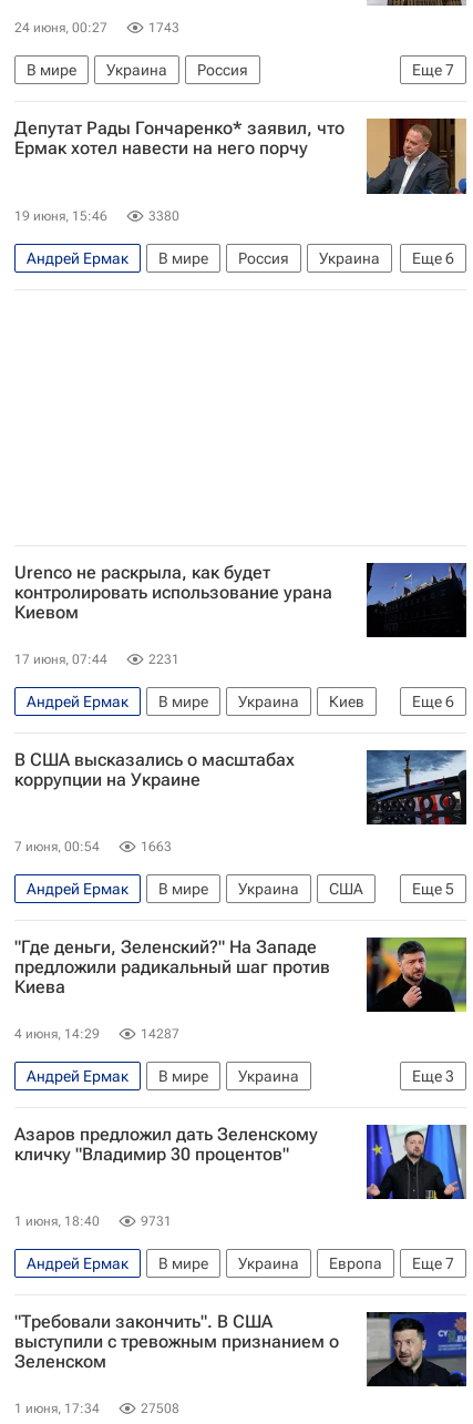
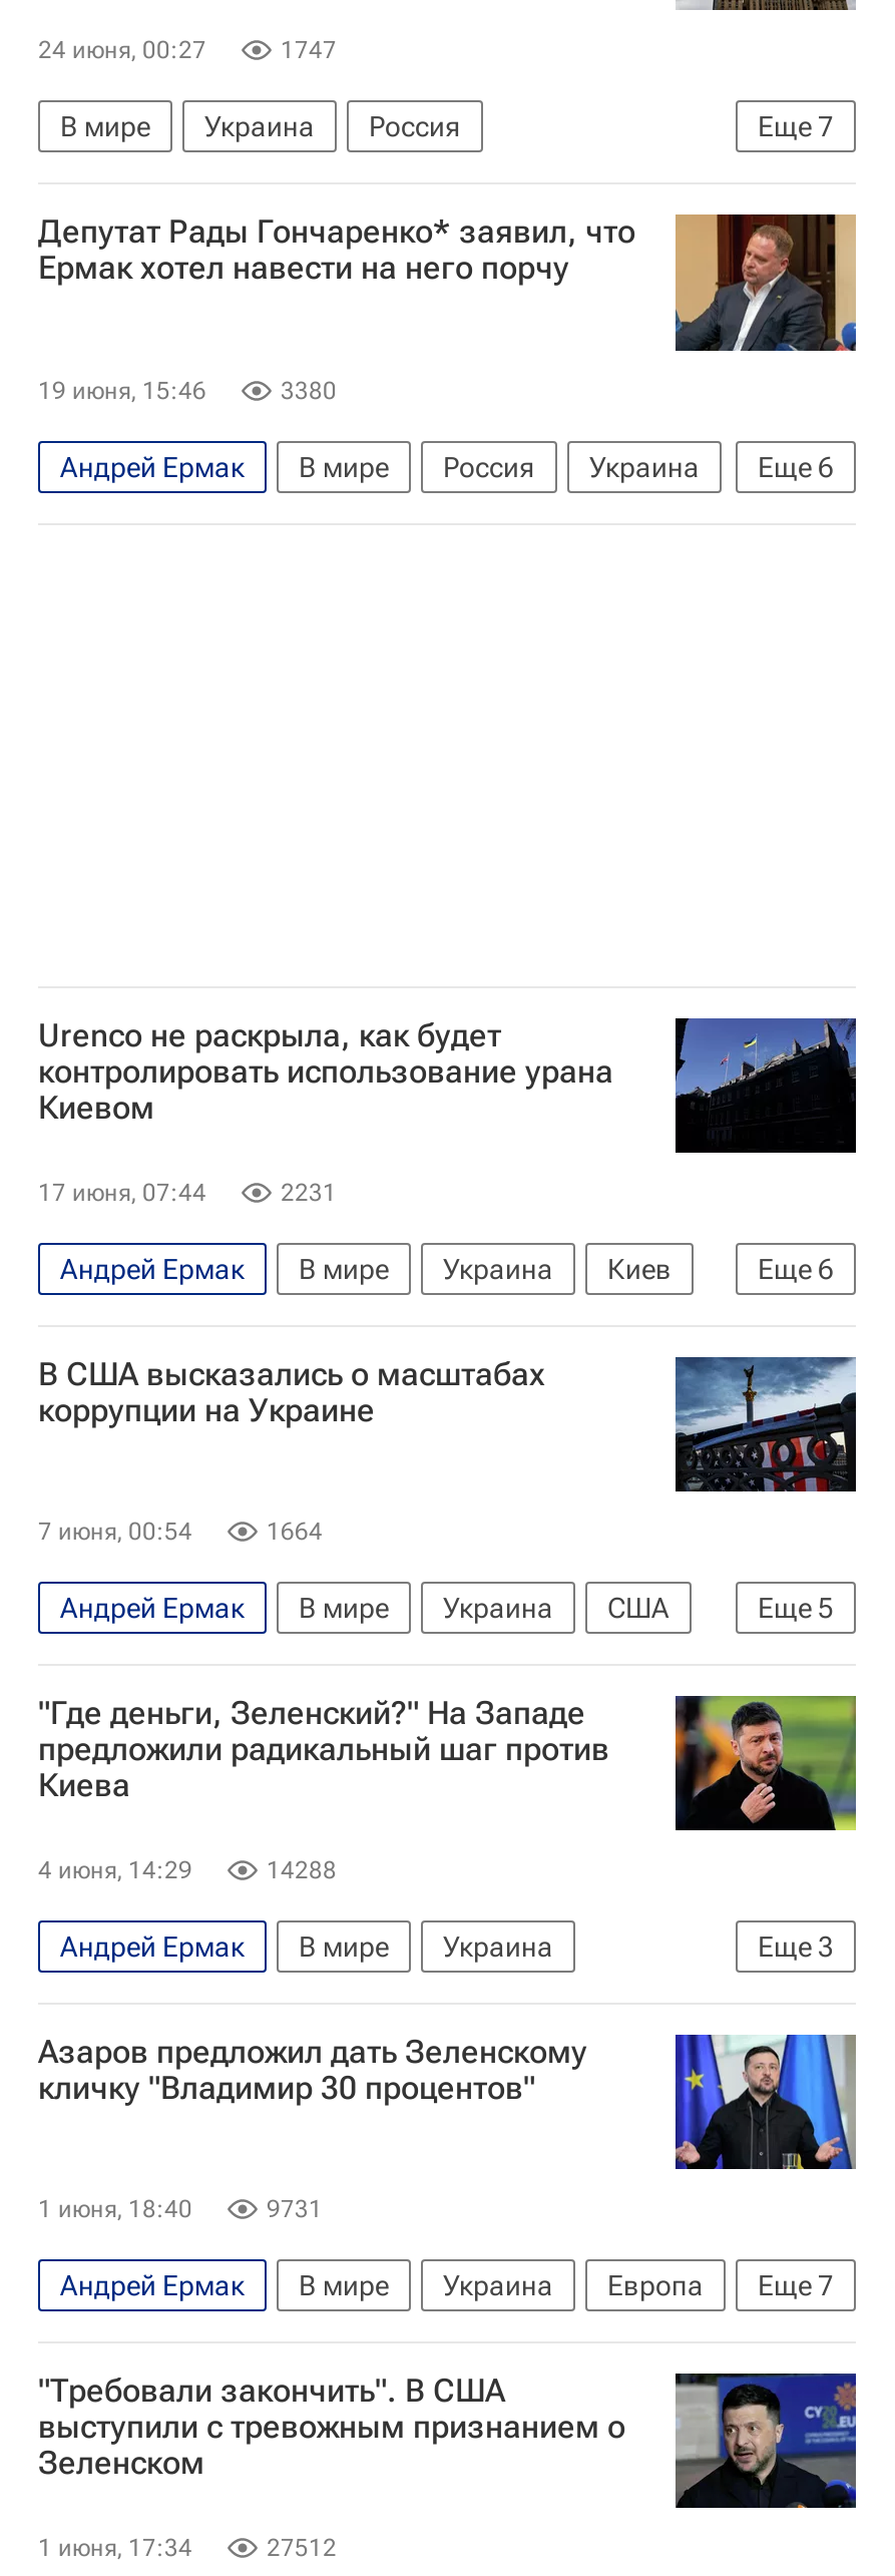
[148,20,179,35] 1743 -> [281,36,337,64] 1747
[141,838,172,854] 1663 -> [267,1517,323,1545] 1664
[141,1026,179,1041] 14287 -> [267,1855,337,1883] 14288
[141,1401,179,1416] 27508 -> [267,2534,337,2562] 27512

